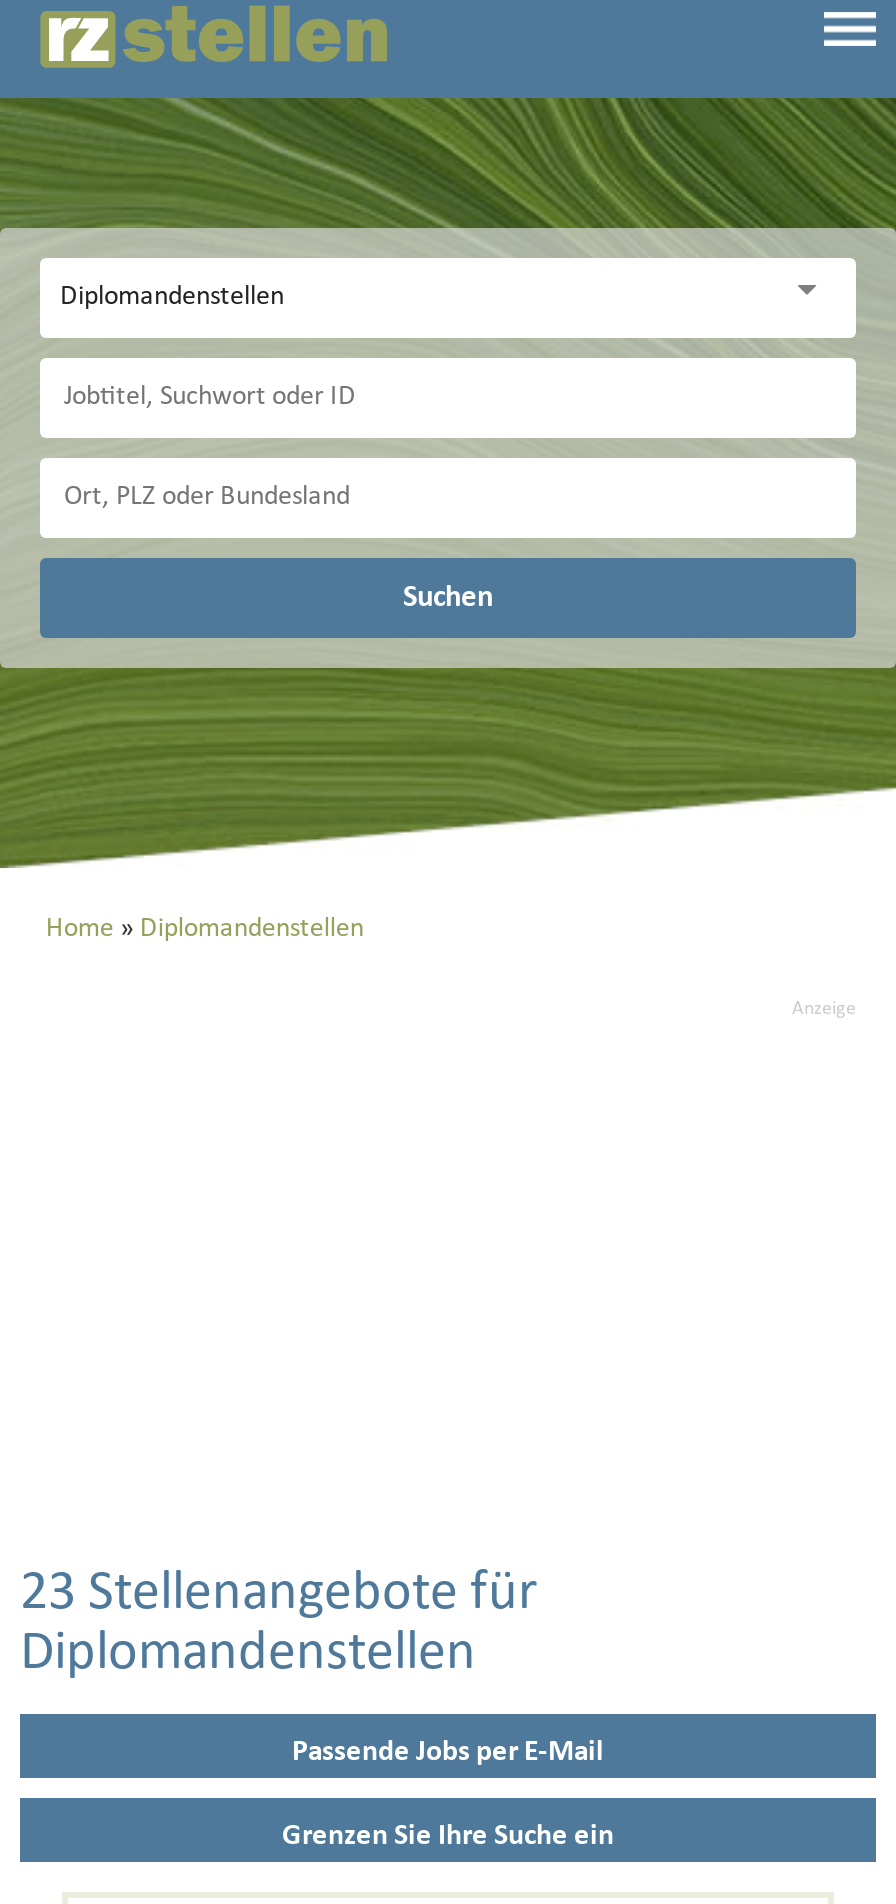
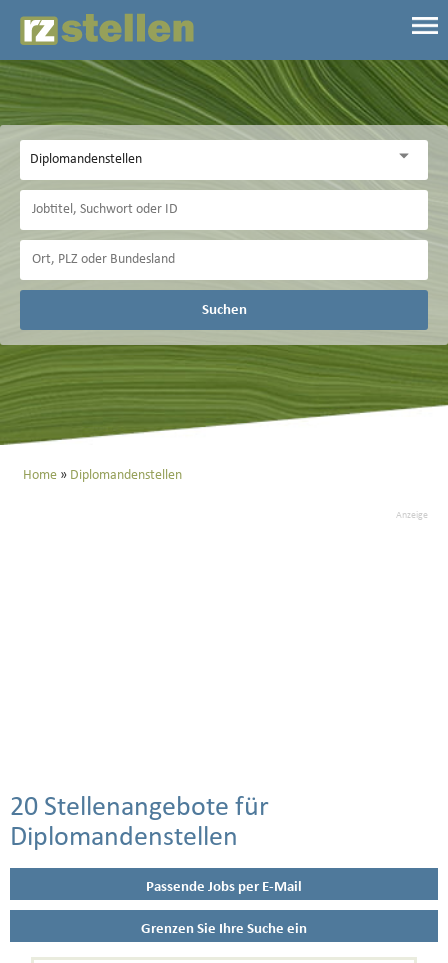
[20,1566,538,1622] 23 Stellenangebote für -> [10,794,269,822] 20 Stellenangebote für

